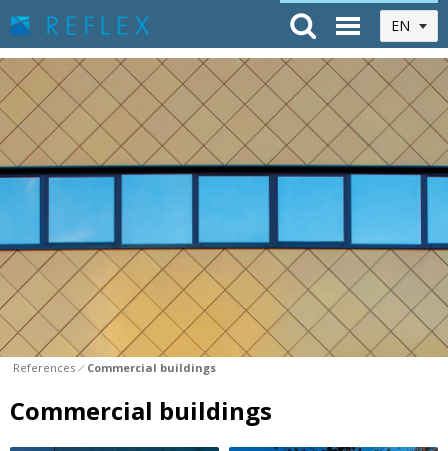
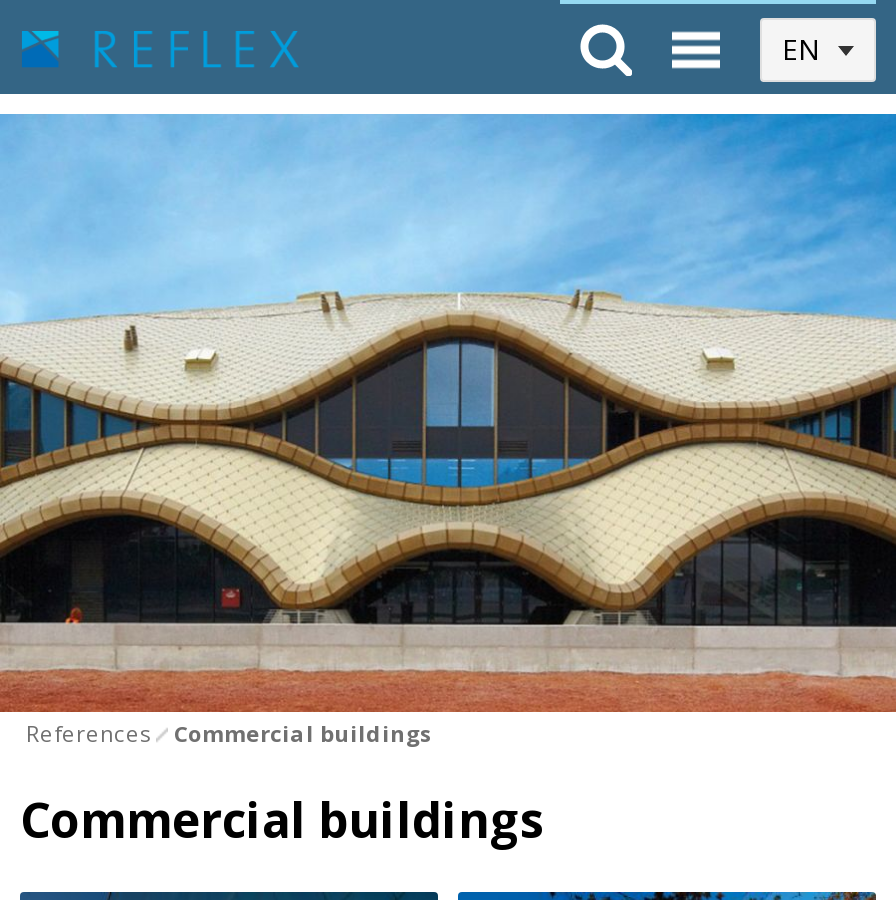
[3,57,445,357] [image] -> [6,112,890,712] [image]

